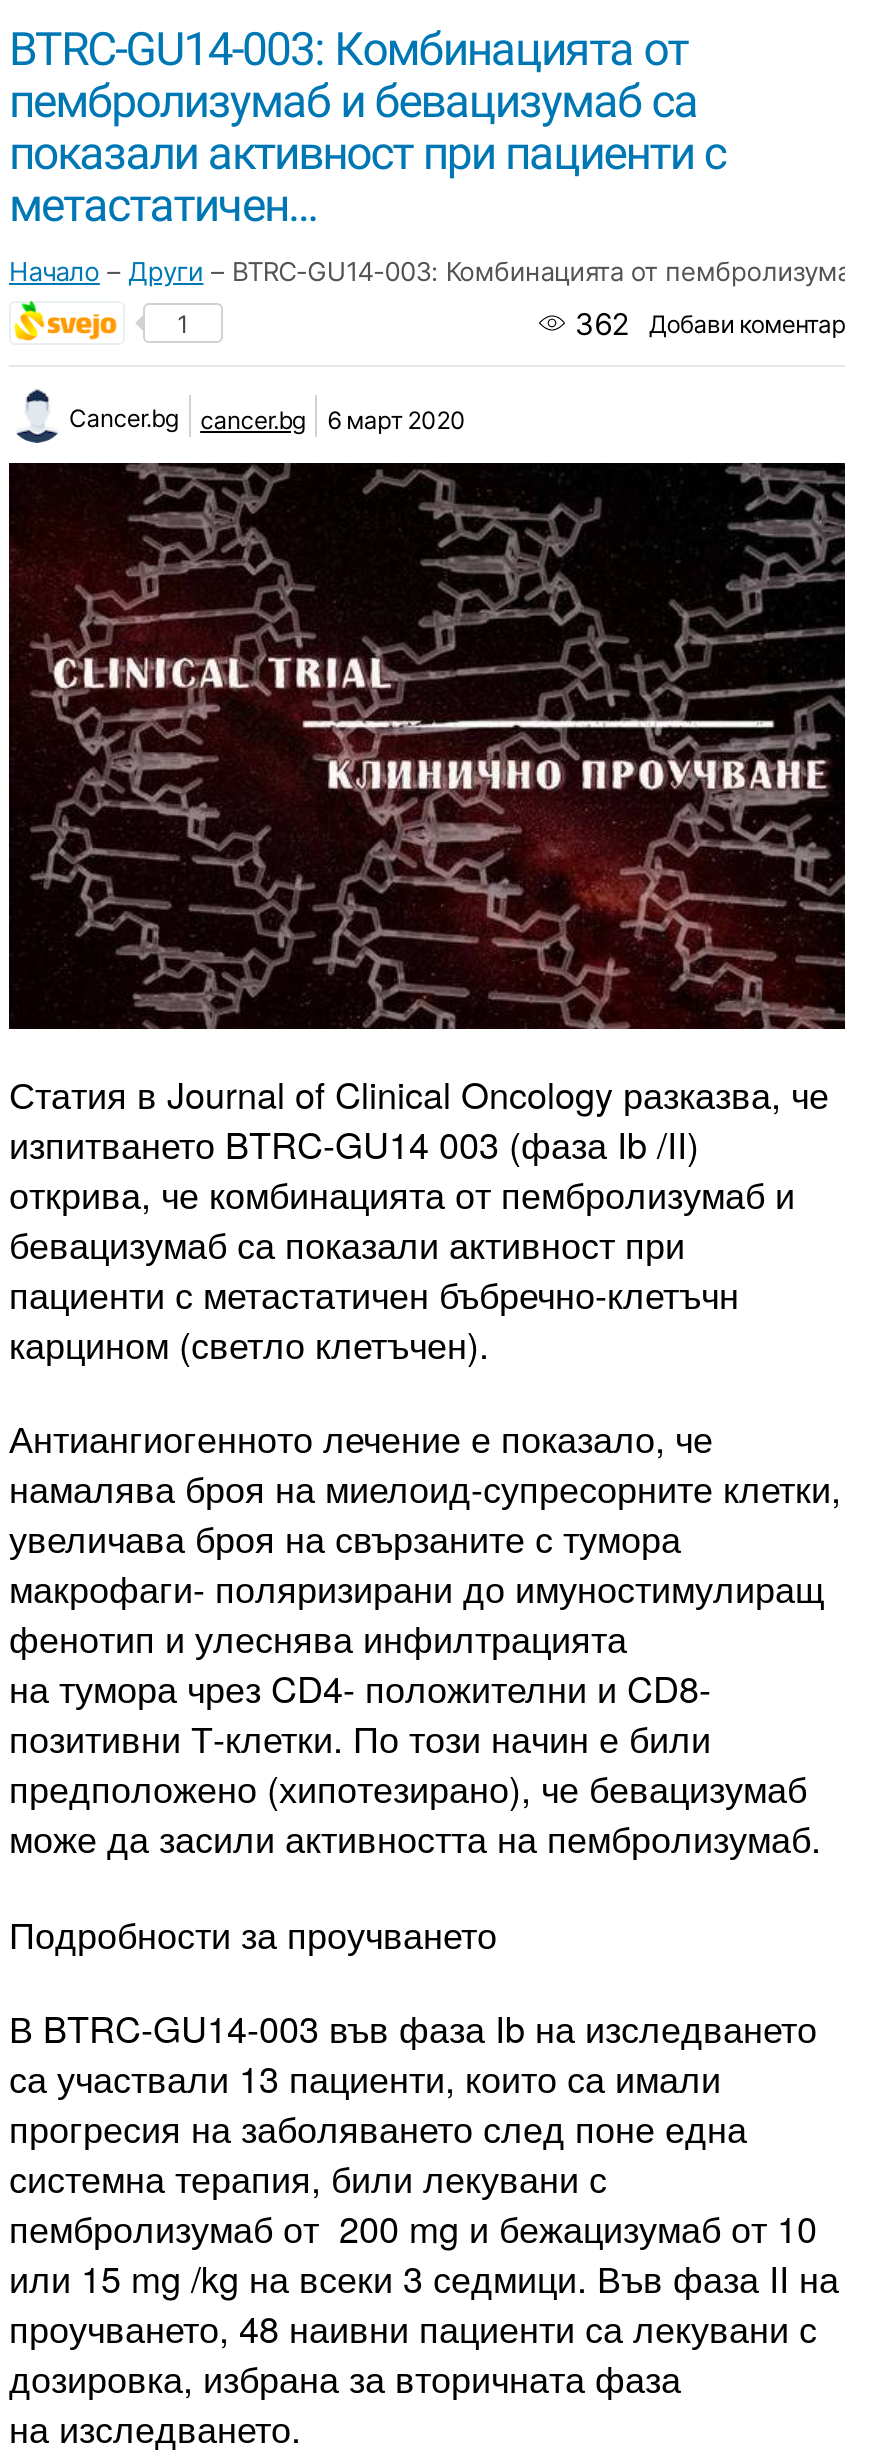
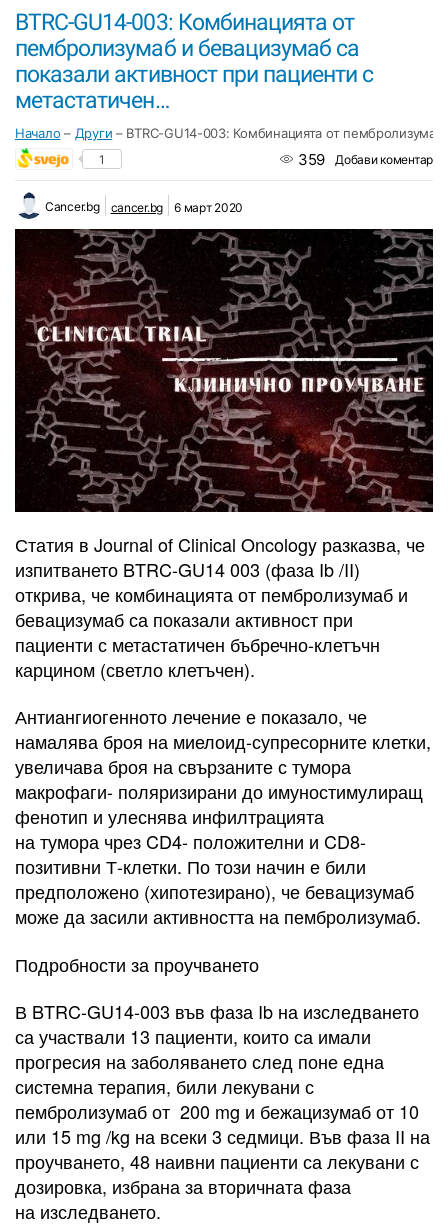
[575,304,845,342] 362 Добави коментар -> [298,150,433,169] 359 Добави коментар

